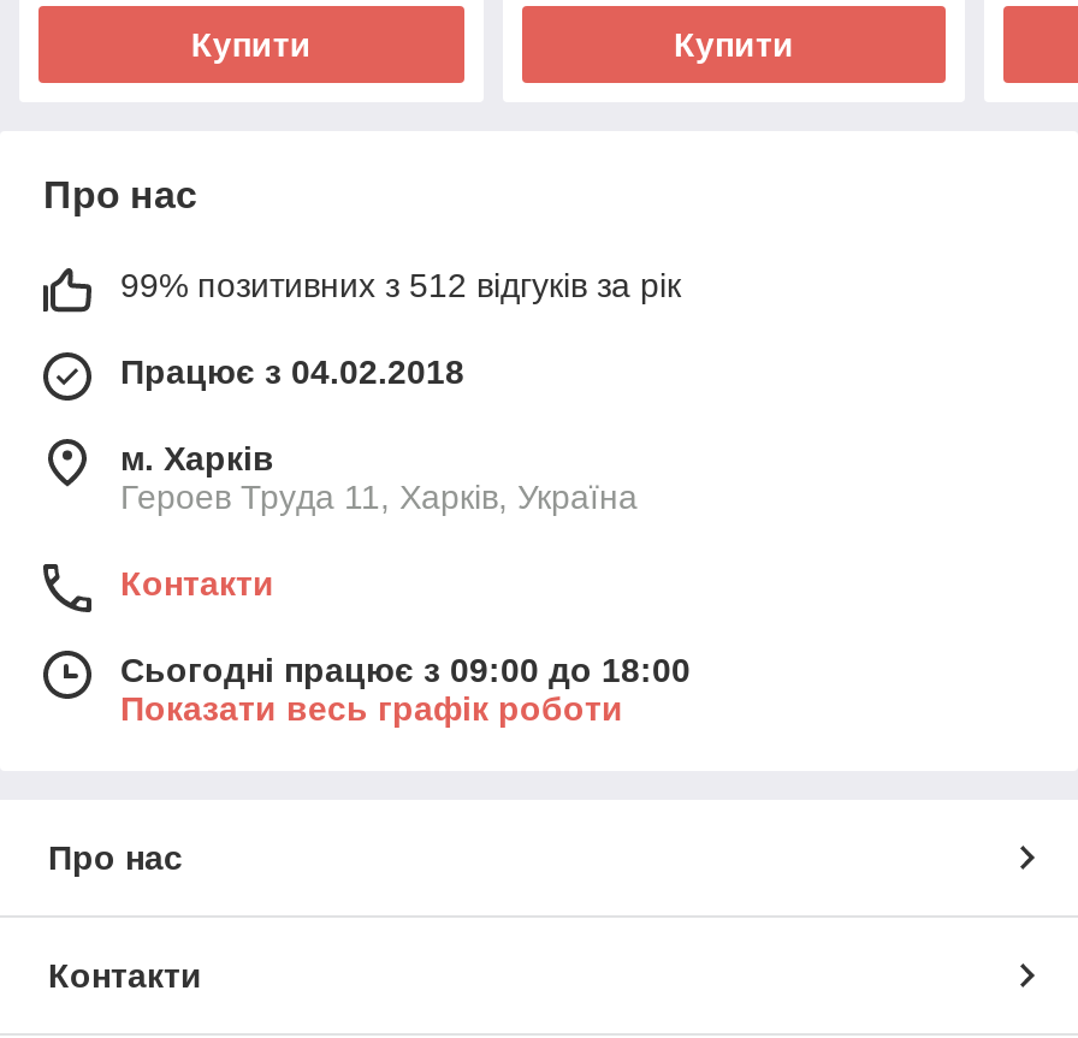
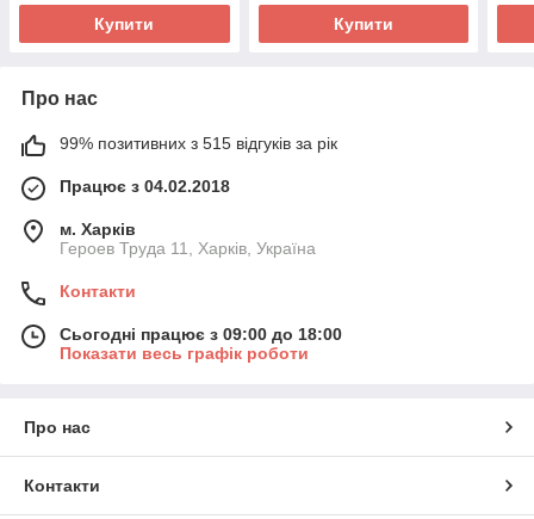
[120,265,681,304] 99% позитивних з 512 відгуків за рік -> [60,133,337,152] 99% позитивних з 515 відгуків за рік

